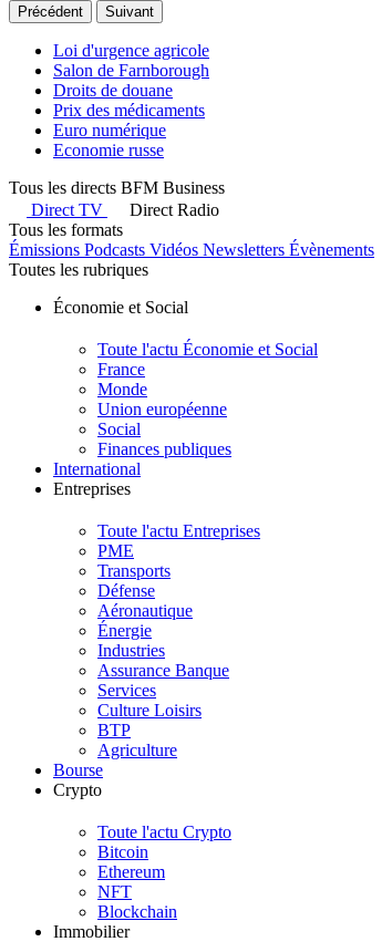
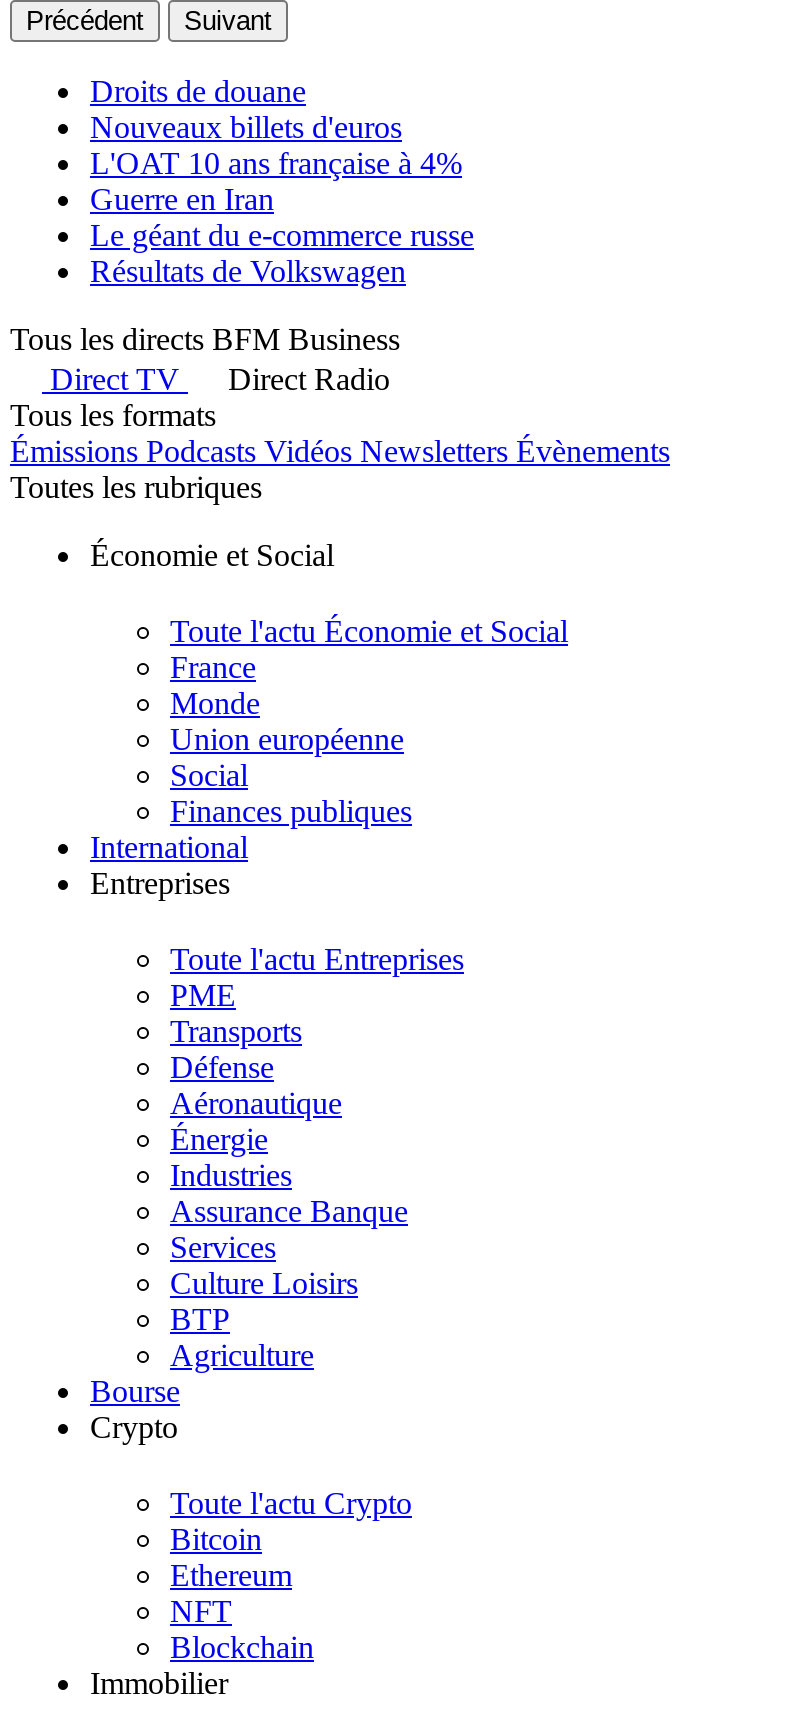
[53,41,209,80] Loi d'urgence agricole | Salon de Farnborough -> none
moved [53,81,173,100] -> [90,74,306,108]: Droits de douane
[53,101,205,159] Prix des médicaments | Euro numérique | Economie russe -> [90,110,474,288] Nouveaux billets d'euros | L'OAT 10 ans française à 4% | Guerre en Iran | Le géant du e-commerce russe | Résultats de Volkswagen

